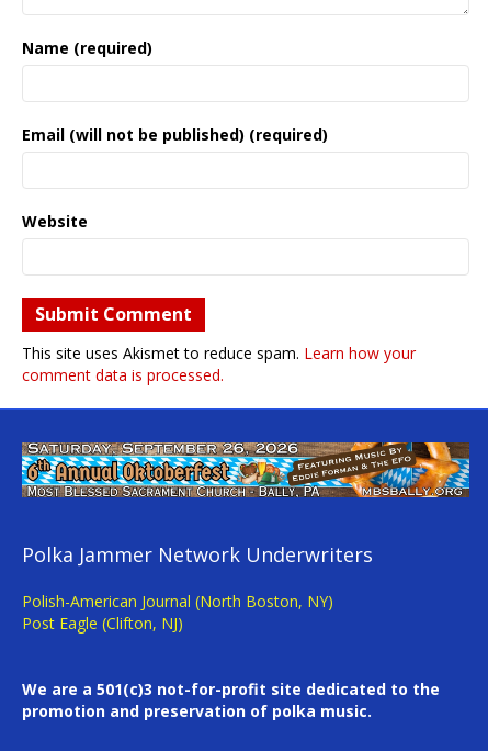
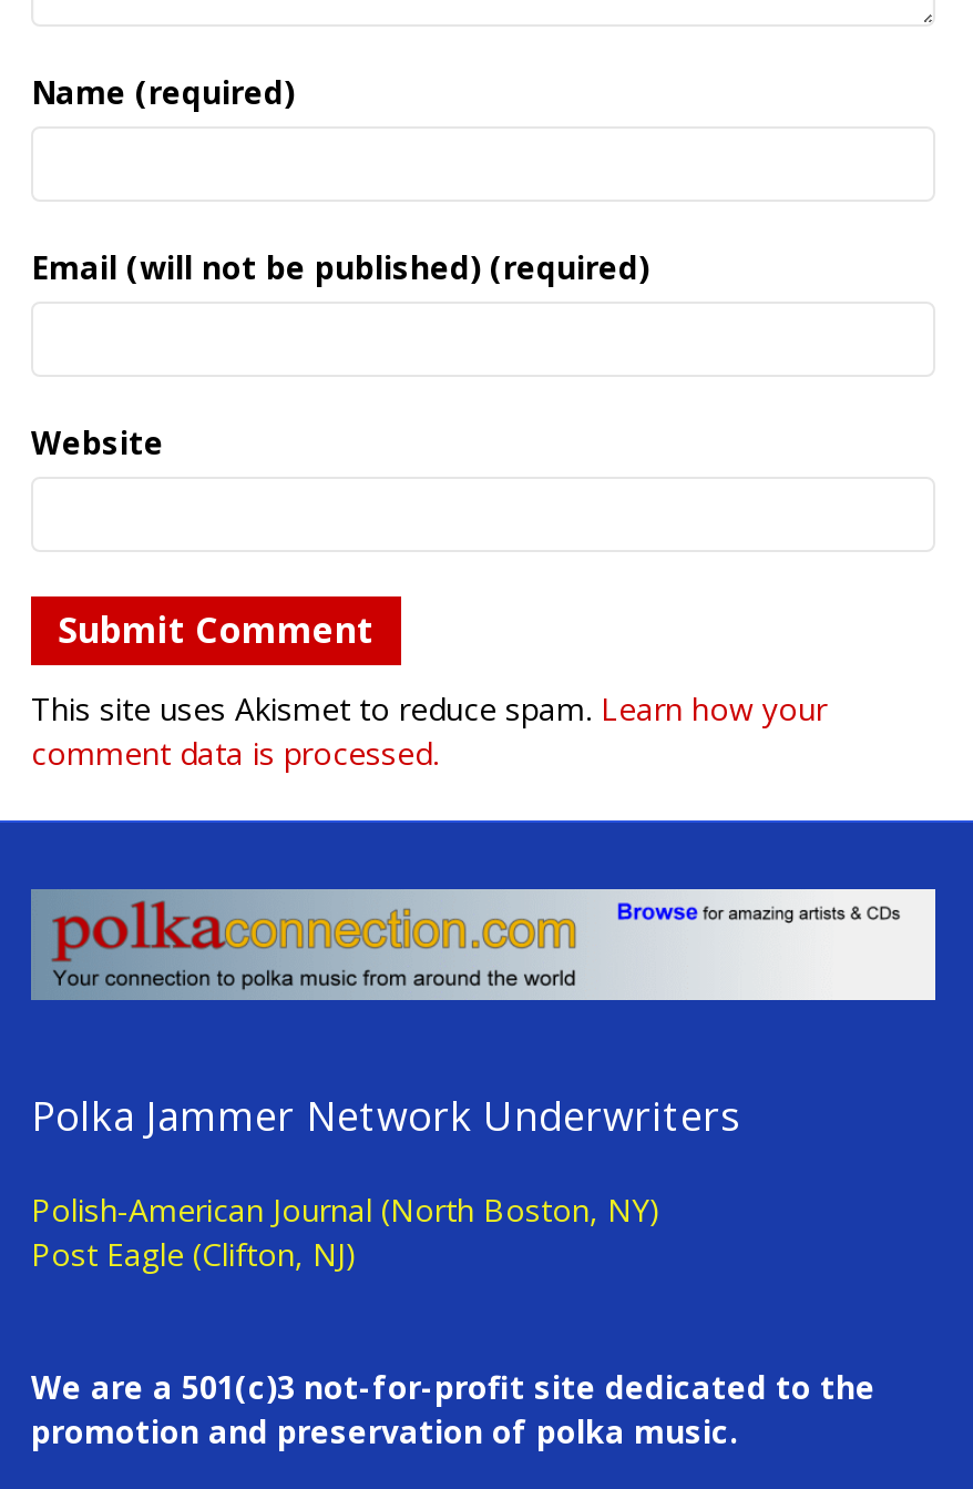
[22,441,470,498] [image] -> [31,887,938,1002] [image]

